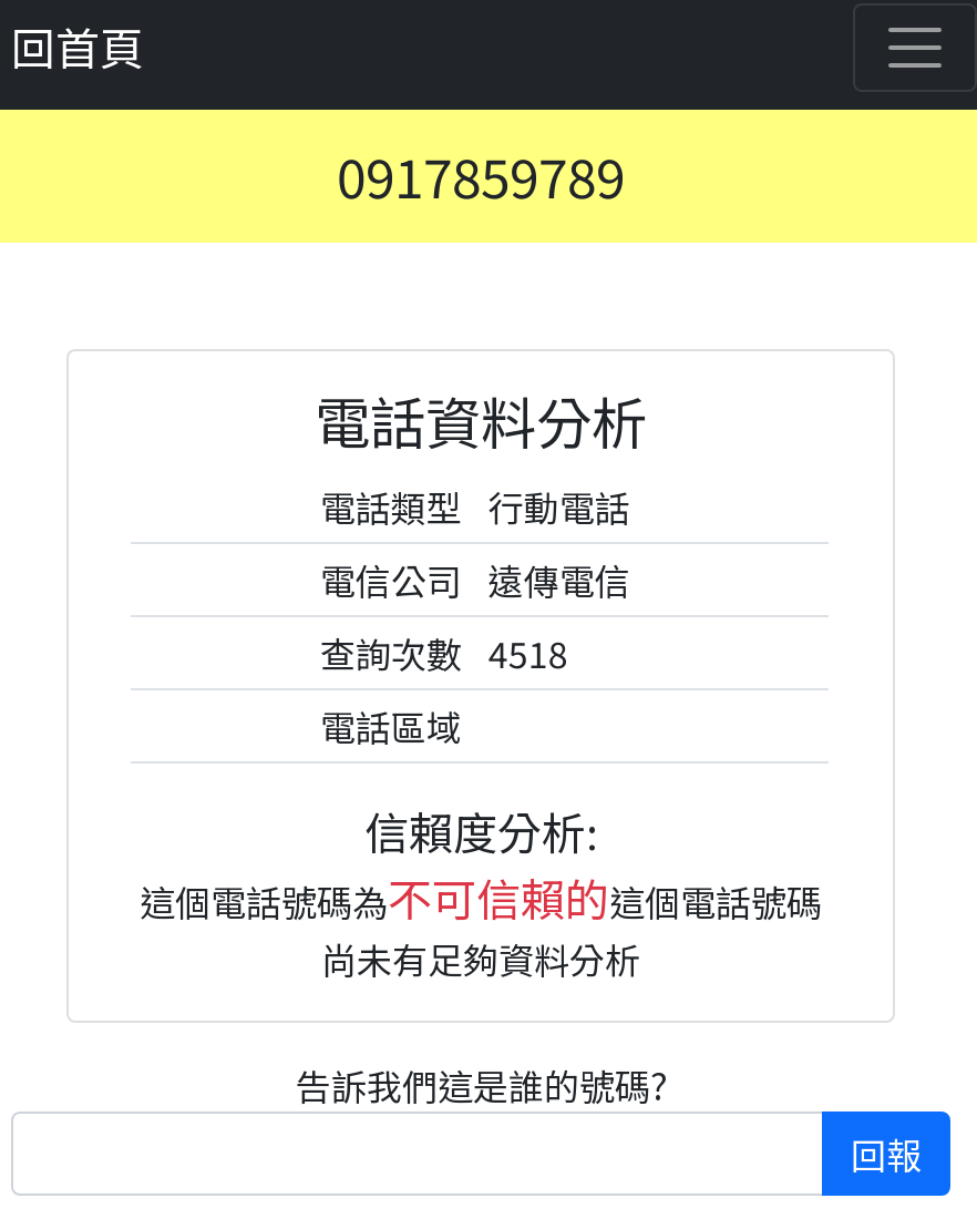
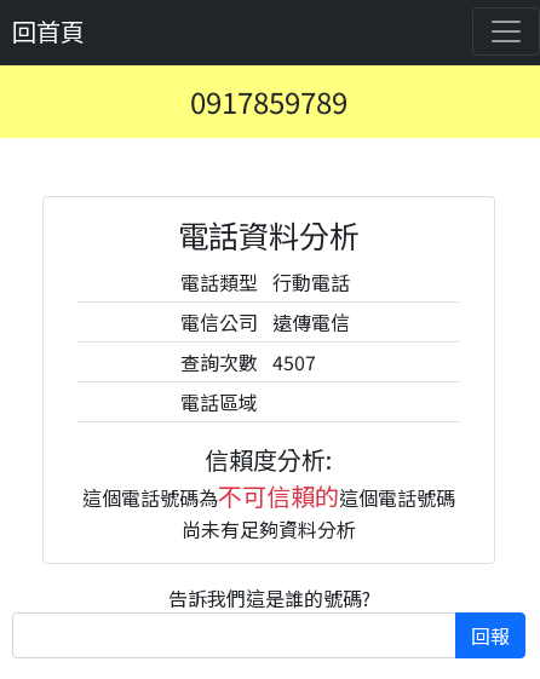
[320,626,568,679] 查詢次數 4518 -> [181,347,316,376] 查詢次數 4507

